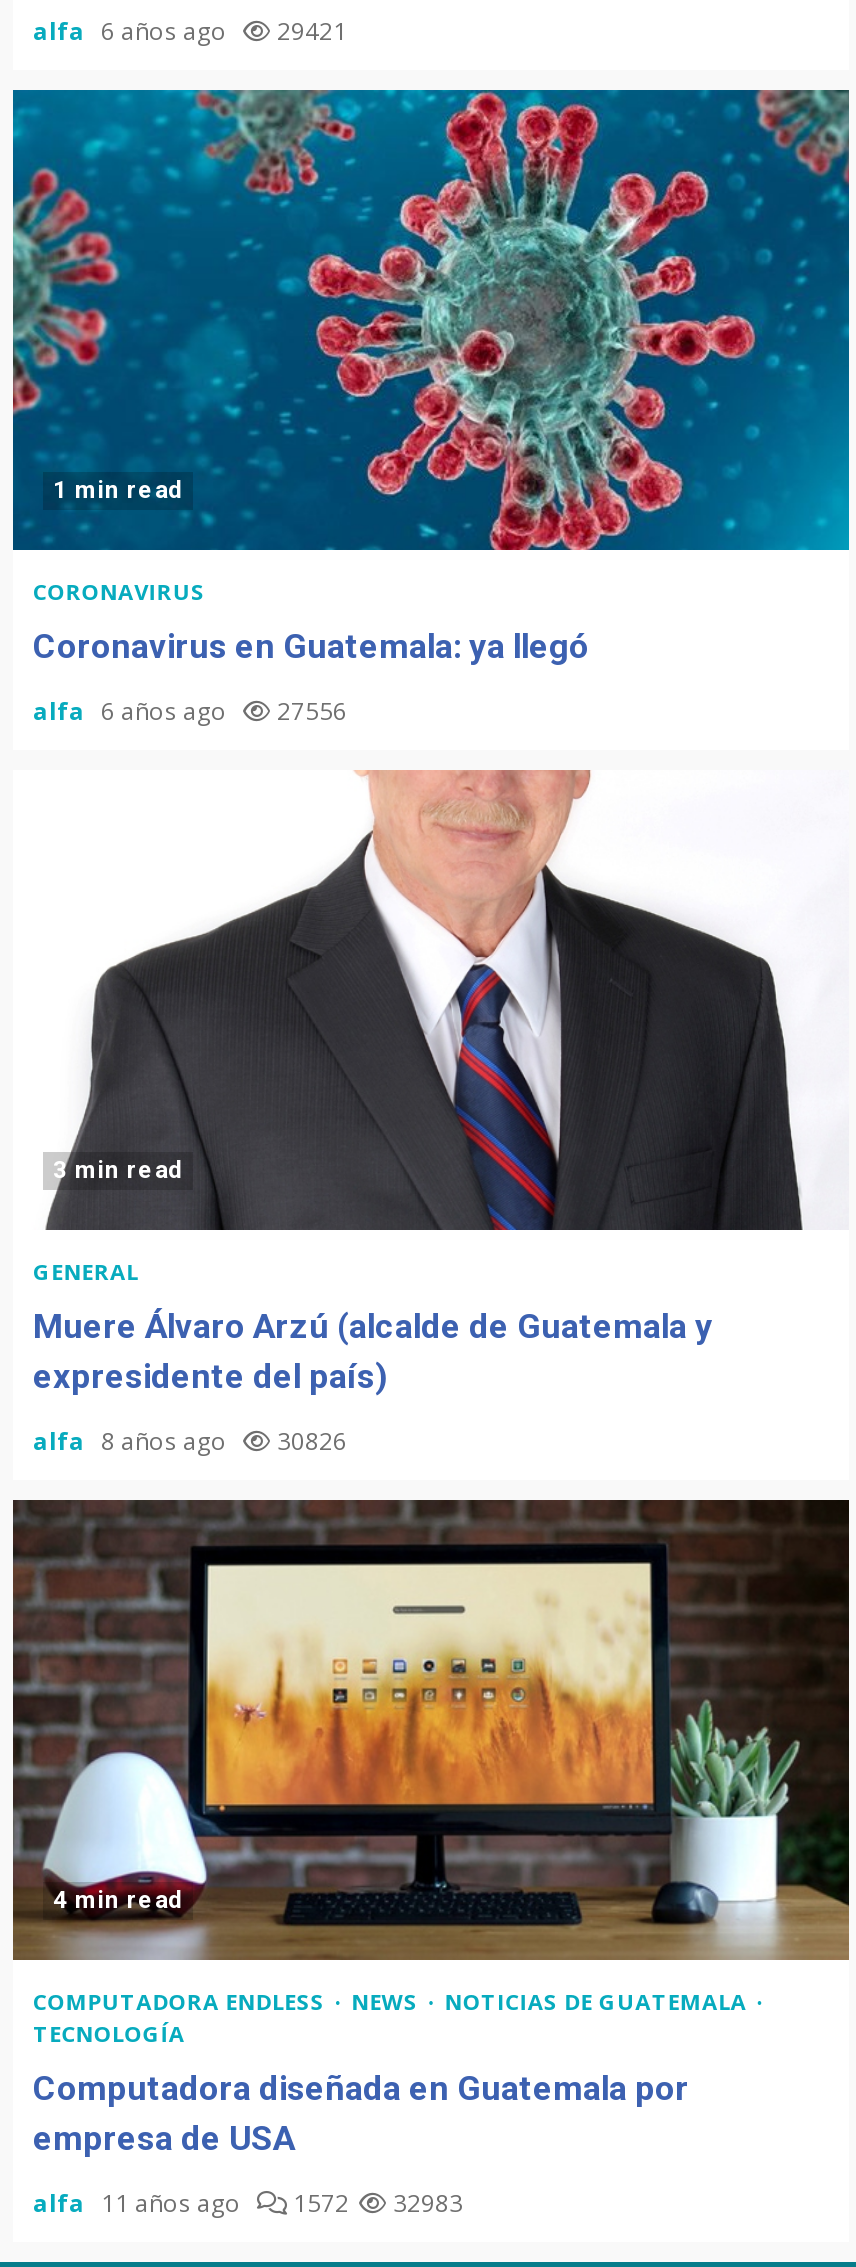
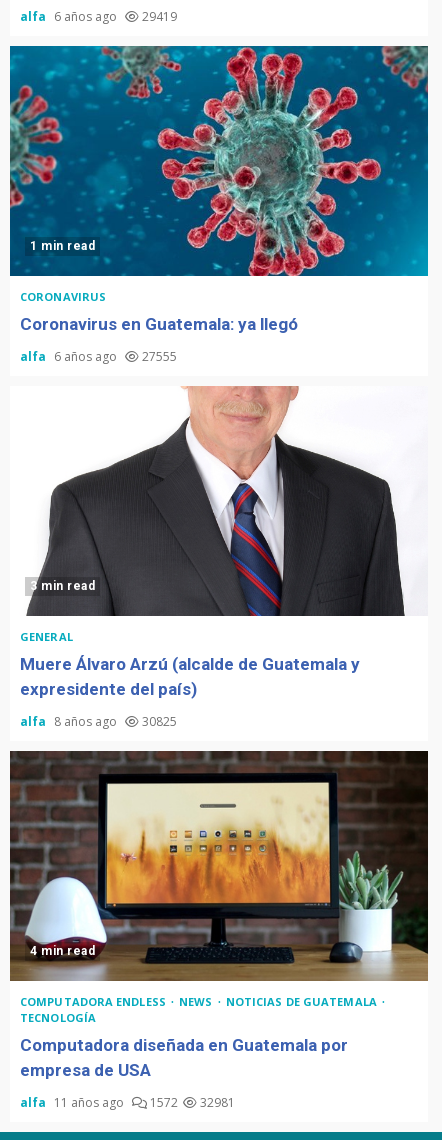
[33,13,347,47] alfa 6 años ago 29421 -> [20,8,177,25] alfa 6 años ago 29419
[33,693,347,727] alfa 6 años ago 27556 -> [20,348,177,365] alfa 6 años ago 27555
[33,1423,347,1457] alfa 8 años ago 30826 -> [20,713,177,730] alfa 8 años ago 30825
[33,2185,463,2219] alfa 11 años ago 1572 32983 -> [20,1094,235,1111] alfa 11 años ago 1572 32981

